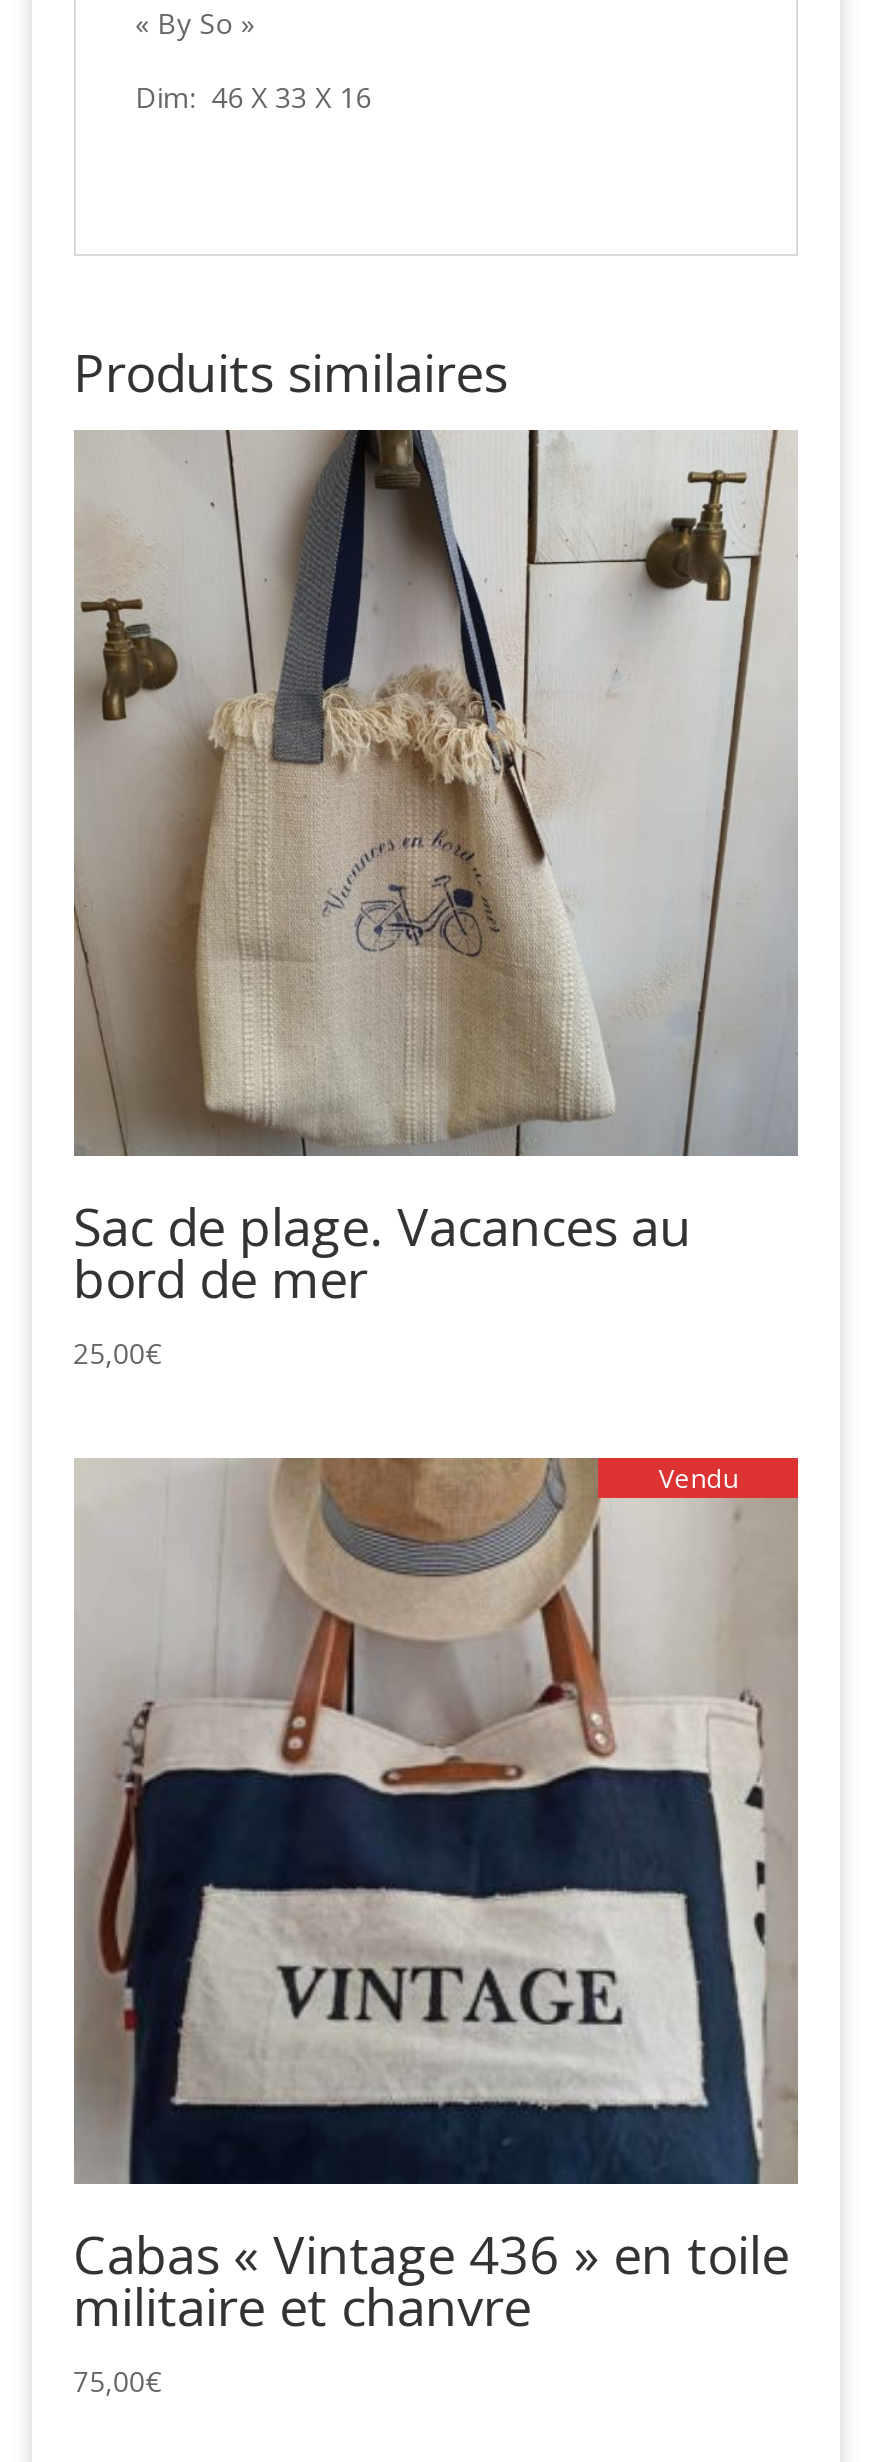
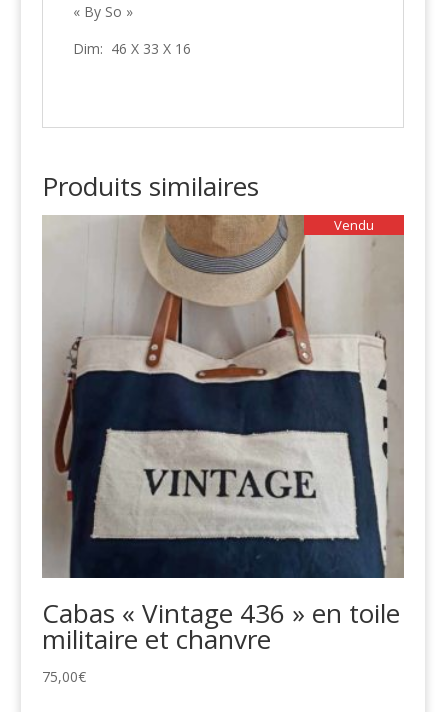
[73,428,798,1372] [image] | Sac de plage. Vacances au | bord de mer | 25,00€ -> none

